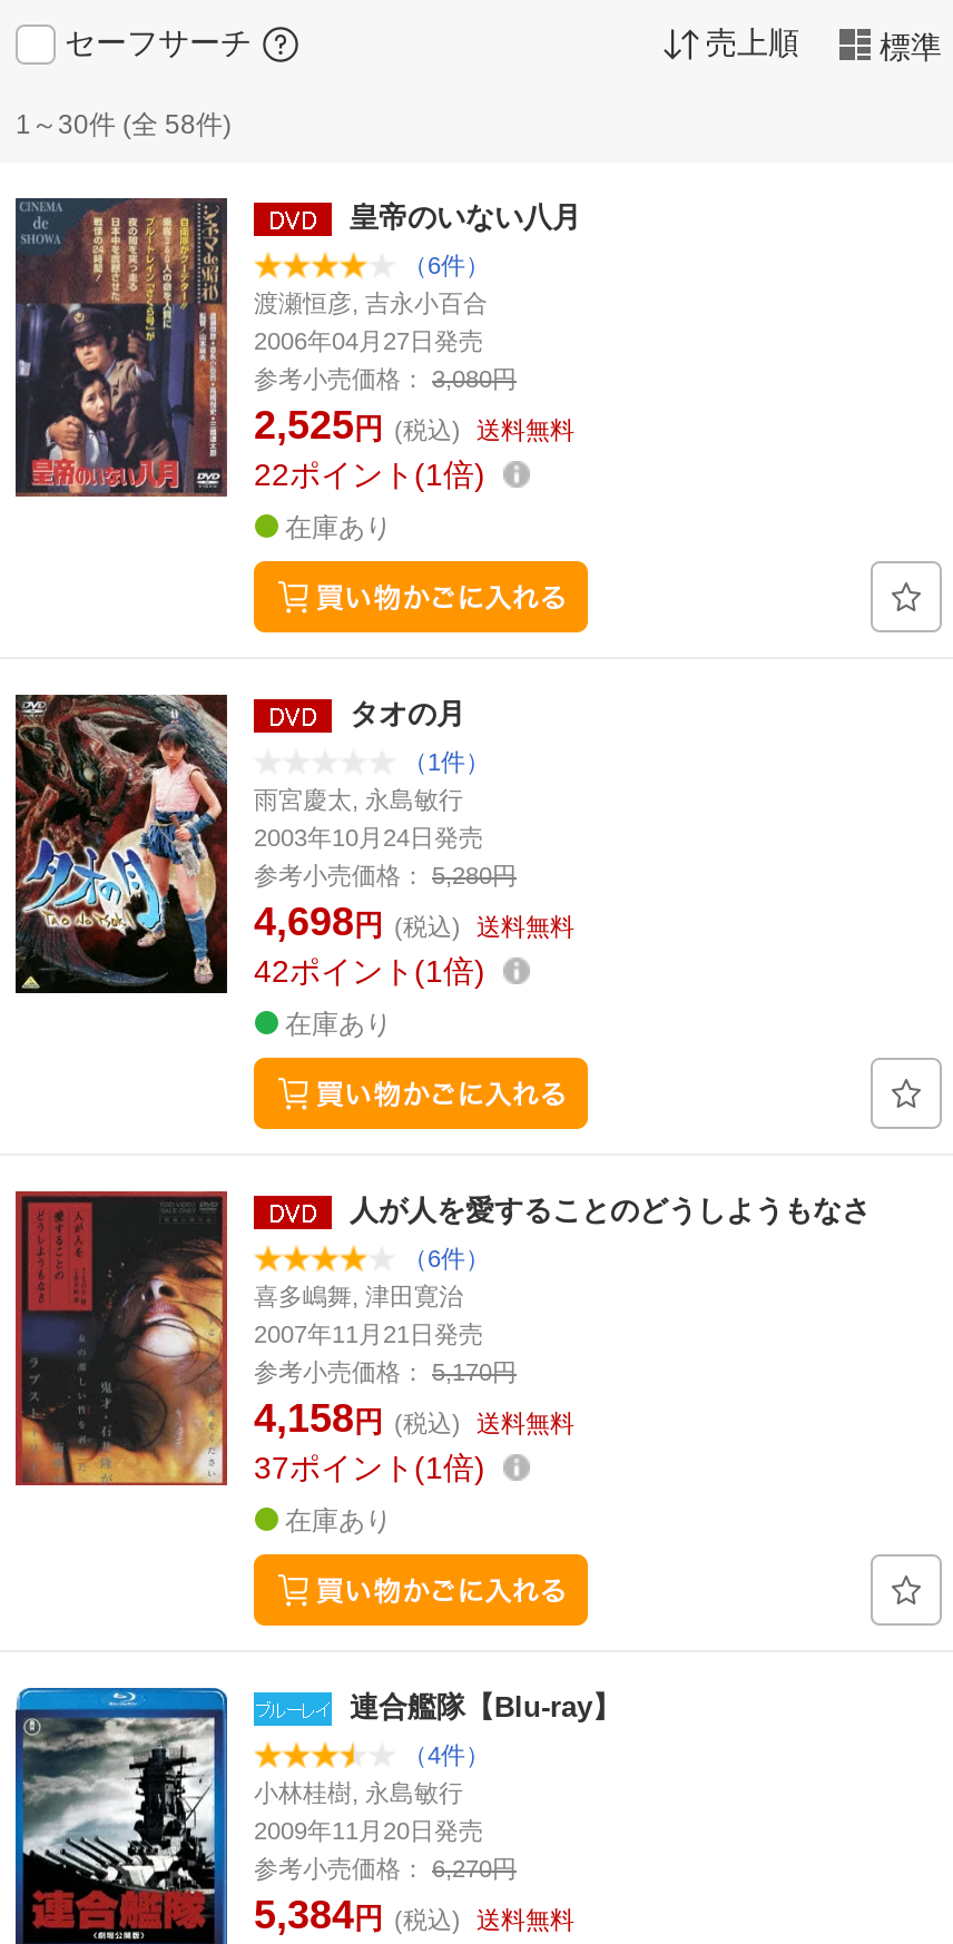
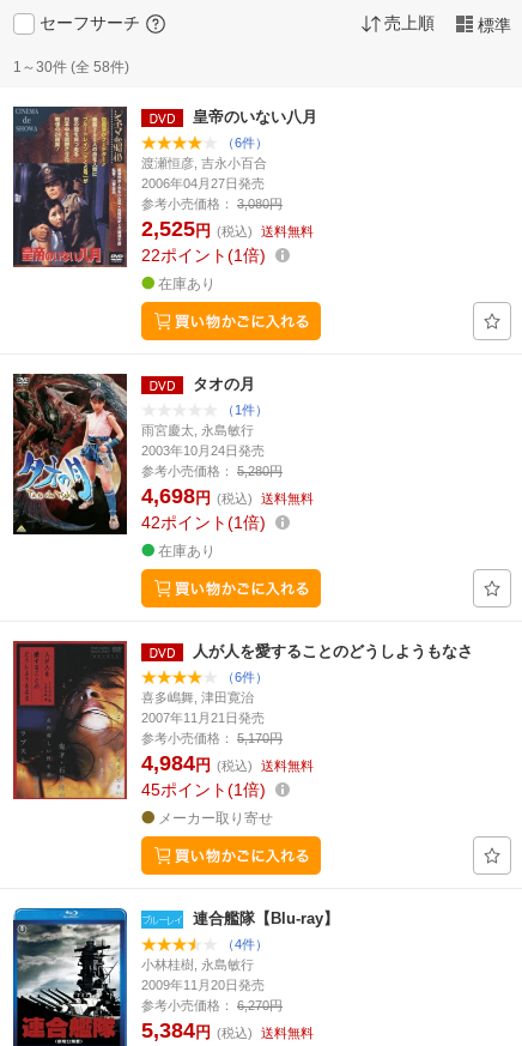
[254,1396,574,1485] 4,158円 (税込) 送料無料 | 37ポイント 1倍 -> [141,751,314,799] 4,984円 (税込) 送料無料 | 45ポイント 1倍
[285,1505,392,1536] 在庫あり -> [158,810,273,827] メーカー取り寄せ

